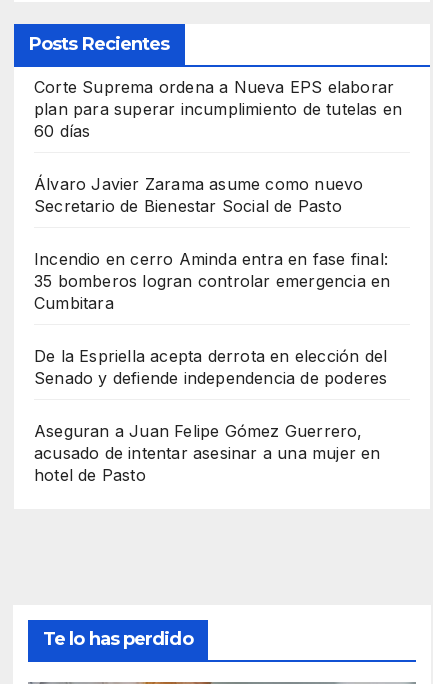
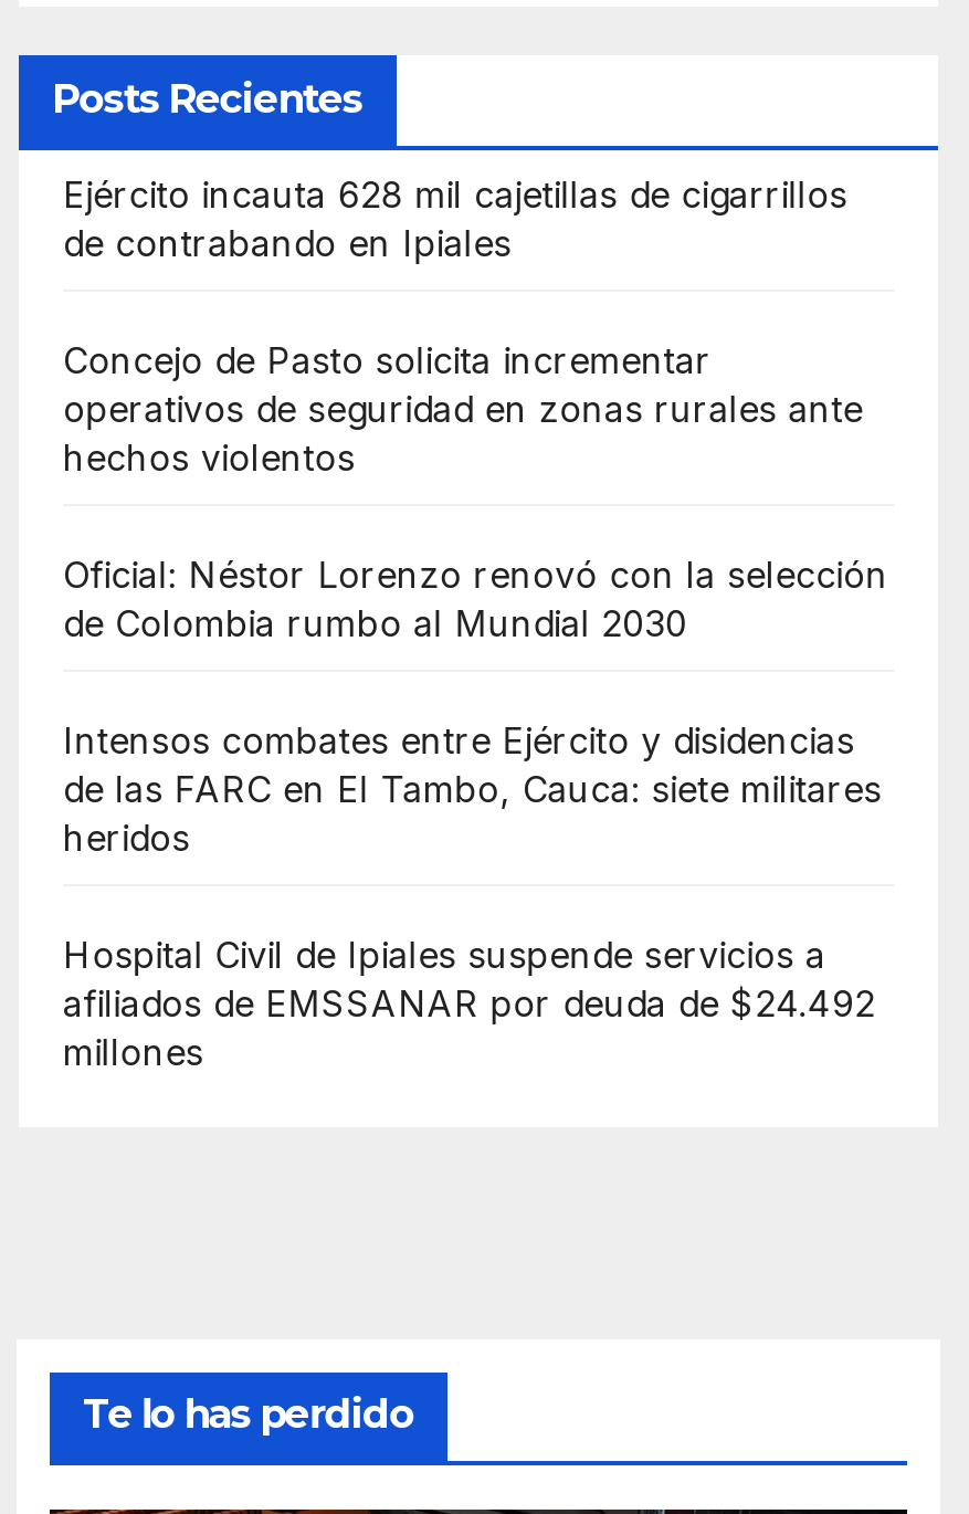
[34,77,402,141] Corte Suprema ordena a Nueva EPS elaborar | plan para superar incumplimiento de tutelas en | 60 días -> [63,173,847,266] Ejército incauta 628 mil cajetillas de cigarrillos | de contrabando en Ipiales
[34,174,363,216] Álvaro Javier Zarama asume como nuevo | Secretario de Bienestar Social de Pasto -> [63,339,863,480] Concejo de Pasto solicita incrementar | operativos de seguridad en zonas rurales ante | hechos violentos
[34,249,390,313] Incendio en cerro Aminda entra en fase final: | 35 bomberos logran controlar emergencia en | Cumbitara -> [63,553,888,646] Oficial: Néstor Lorenzo renovó con la selección | de Colombia rumbo al Mundial 2030
[34,346,387,388] De la Espriella acepta derrota en elección del | Senado y defiende independencia de poderes -> [63,719,881,860] Intensos combates entre Ejército y disidencias | de las FARC en El Tambo, Cauca: siete militares | heridos
[34,421,381,485] Aseguran a Juan Felipe Gómez Guerrero, | acusado de intentar asesinar a una mujer en | hotel de Pasto -> [63,933,875,1075] Hospital Civil de Ipiales suspende servicios a | afiliados de EMSSANAR por deuda de $24.492 | millones

